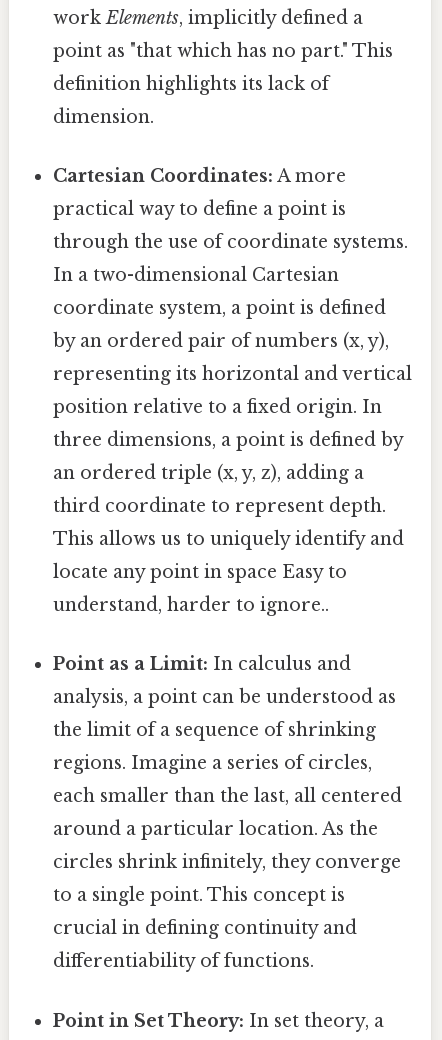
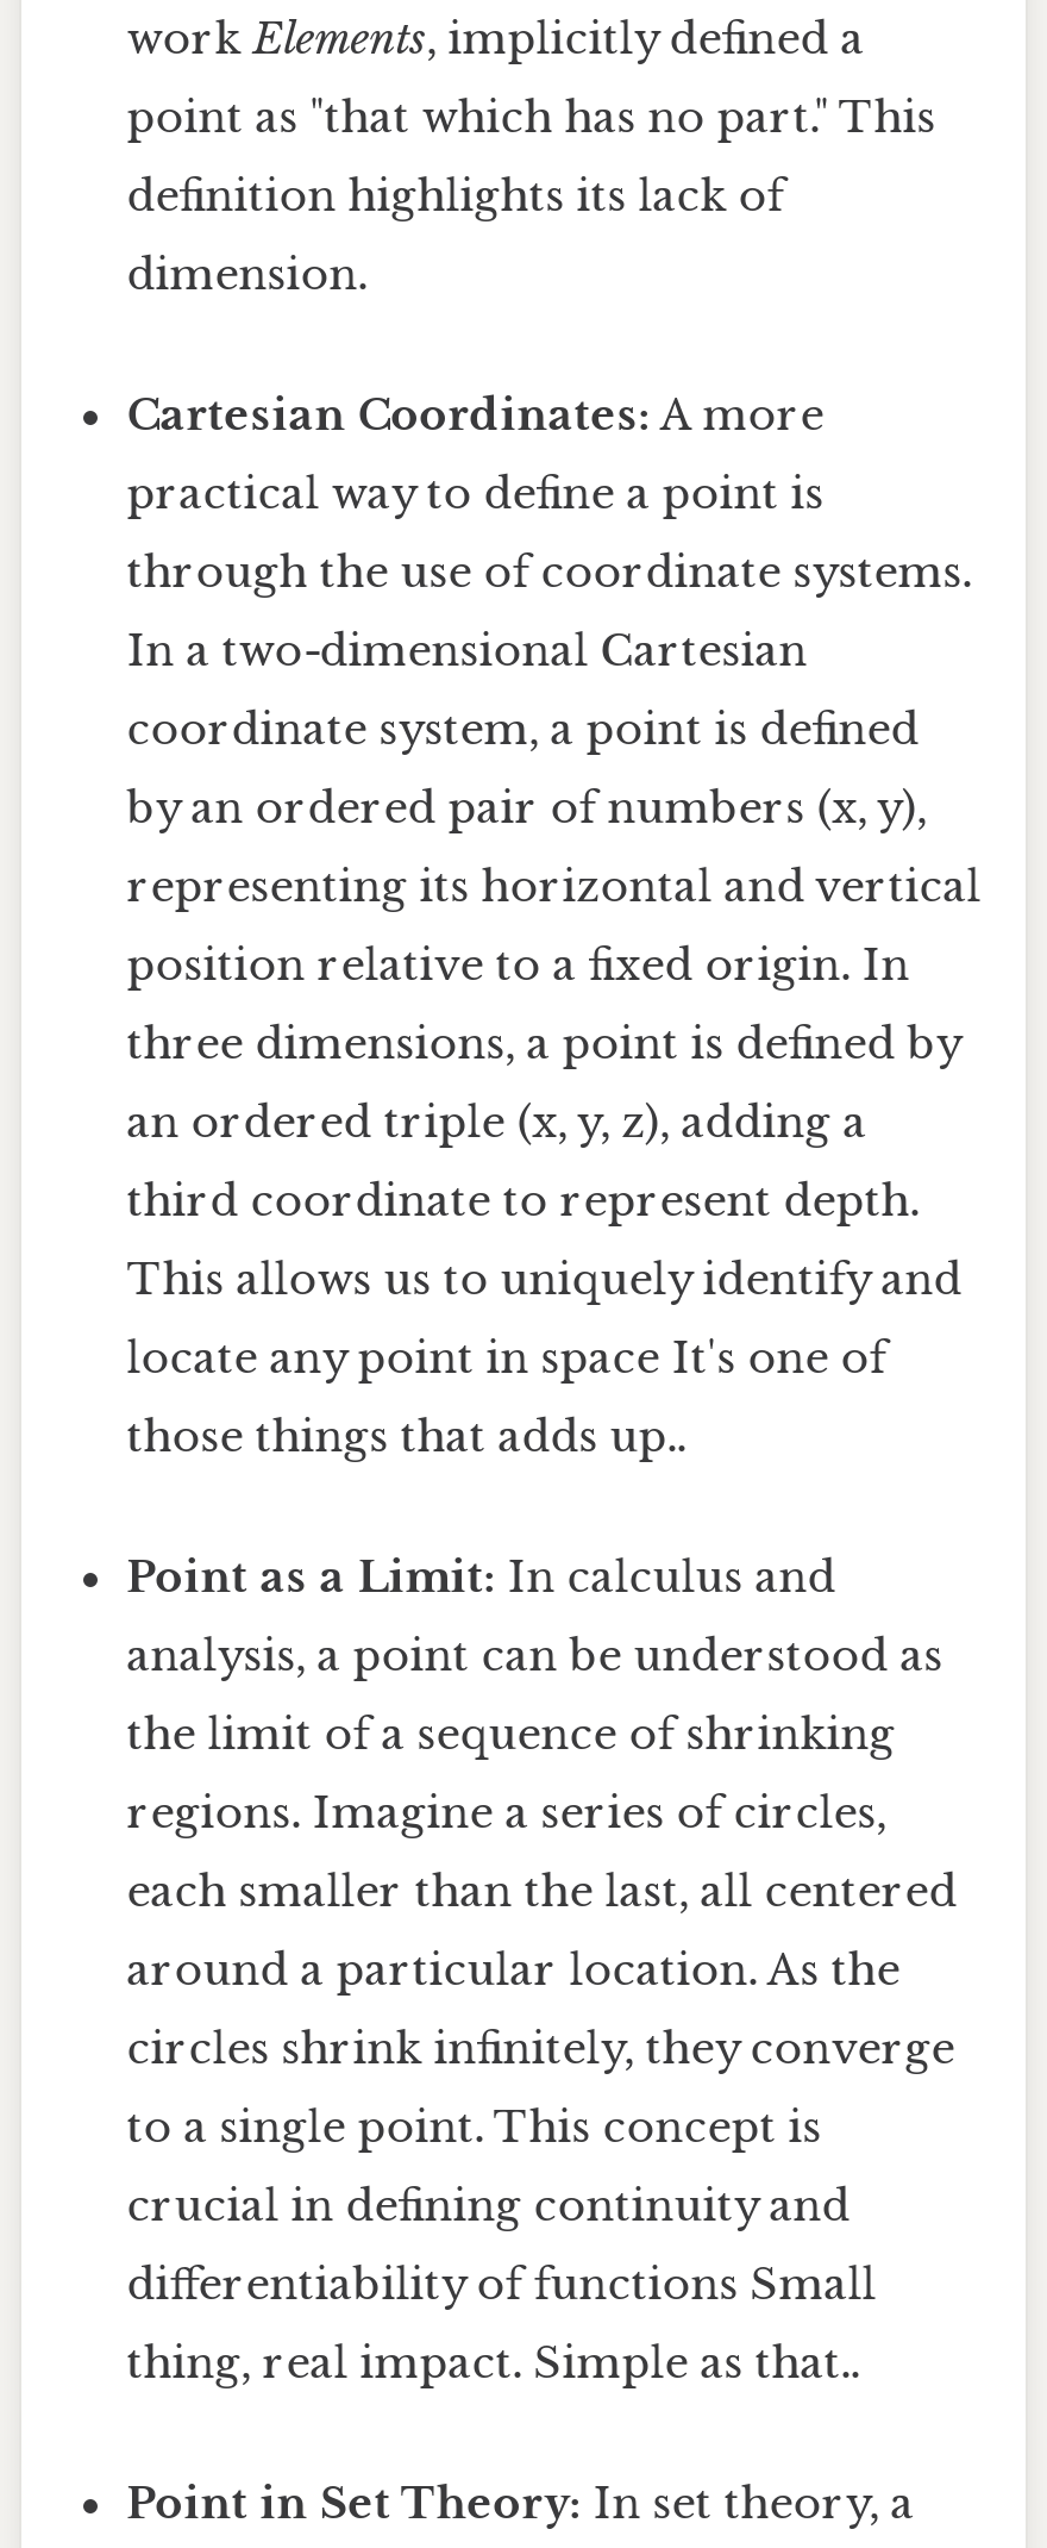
[53,561,347,583] locate any point in space Easy to -> [127,1333,886,1385] locate any point in space It's one of
[53,594,329,616] understand, harder to ignore.. -> [127,1411,686,1464] those things that adds up..
[53,950,314,972] differentiability of functions. -> [127,2260,876,2391] differentiability of functions Small | thing, real impact. Simple as that..

